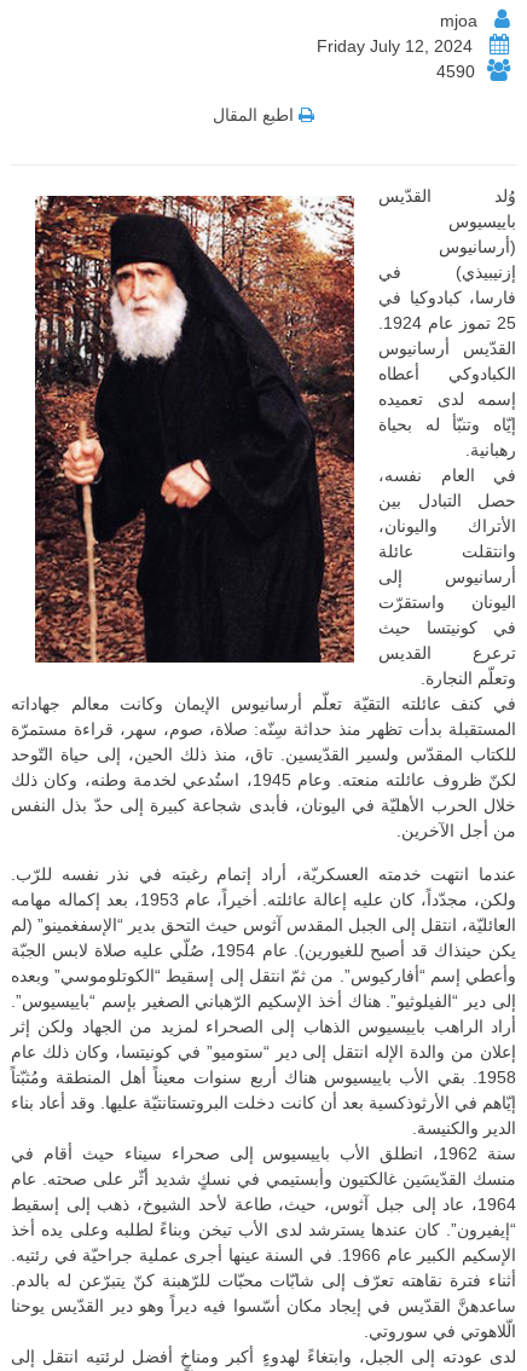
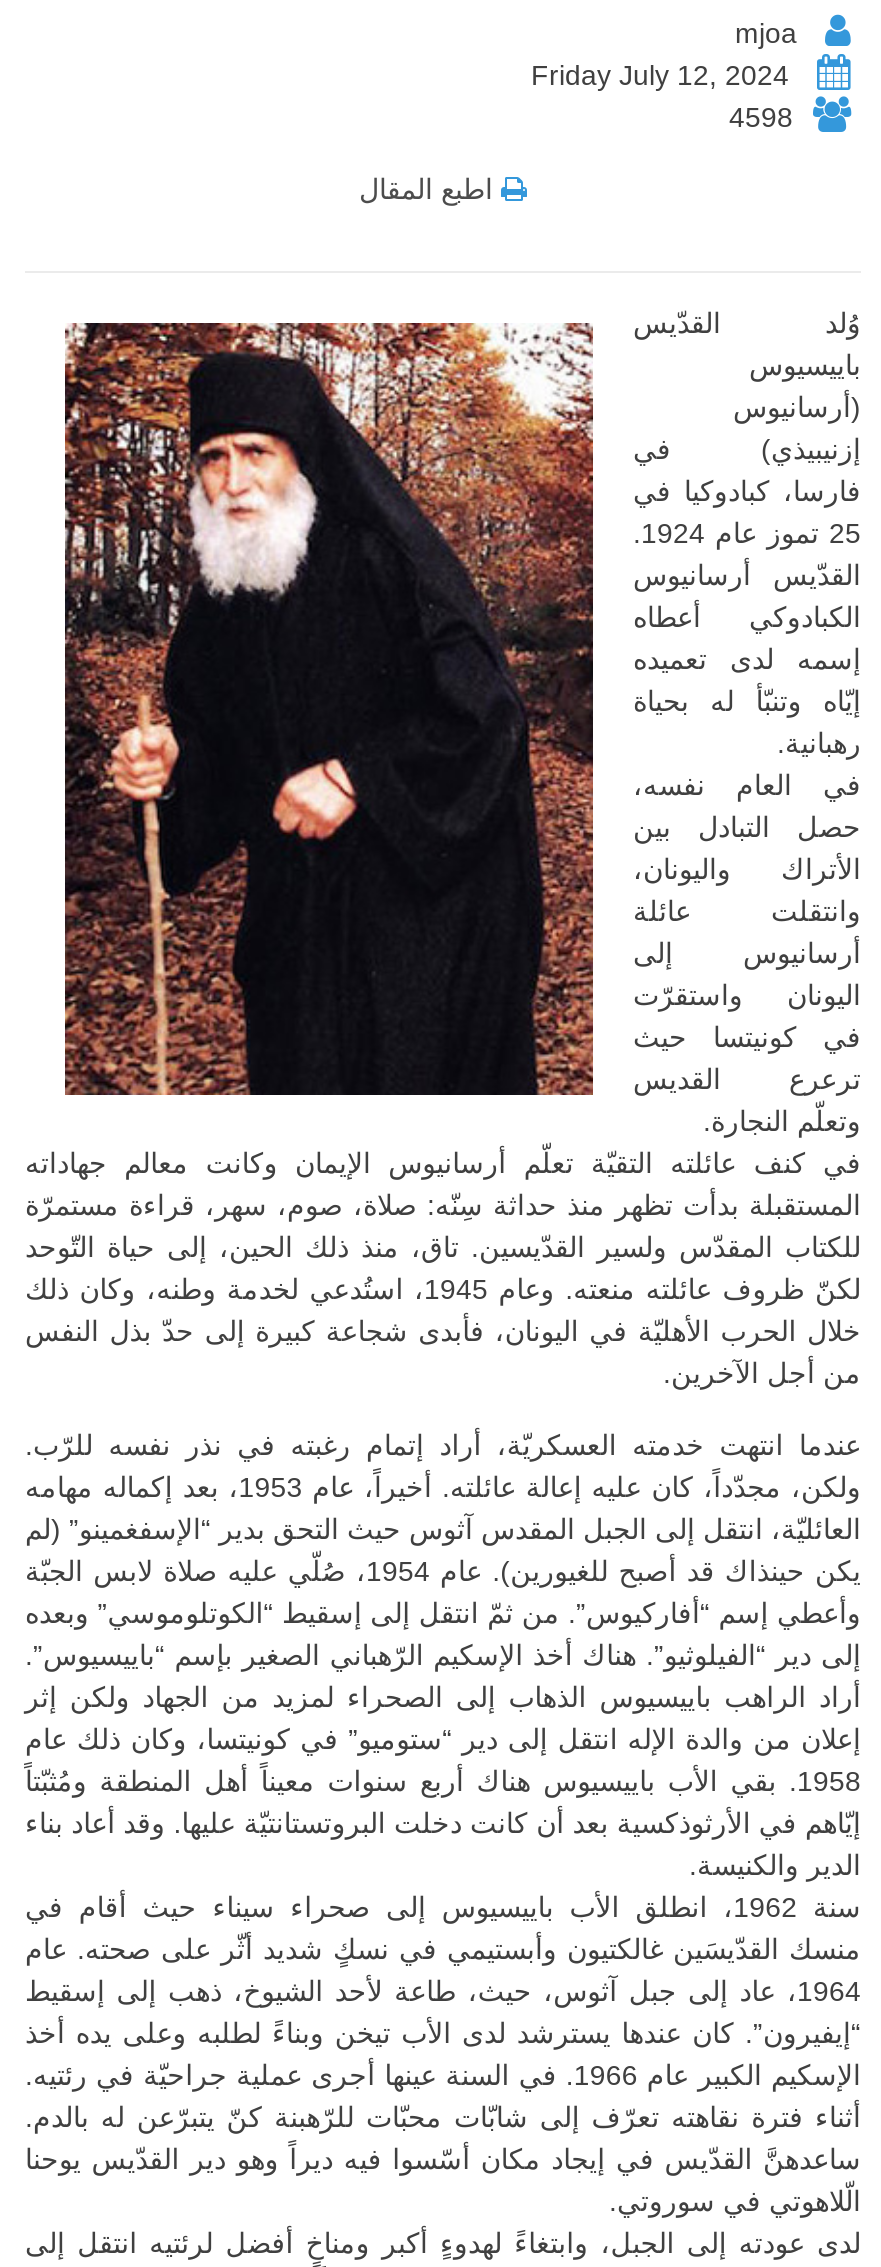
[436,62,475,81] 4590 -> [729,102,793,134] 4598

